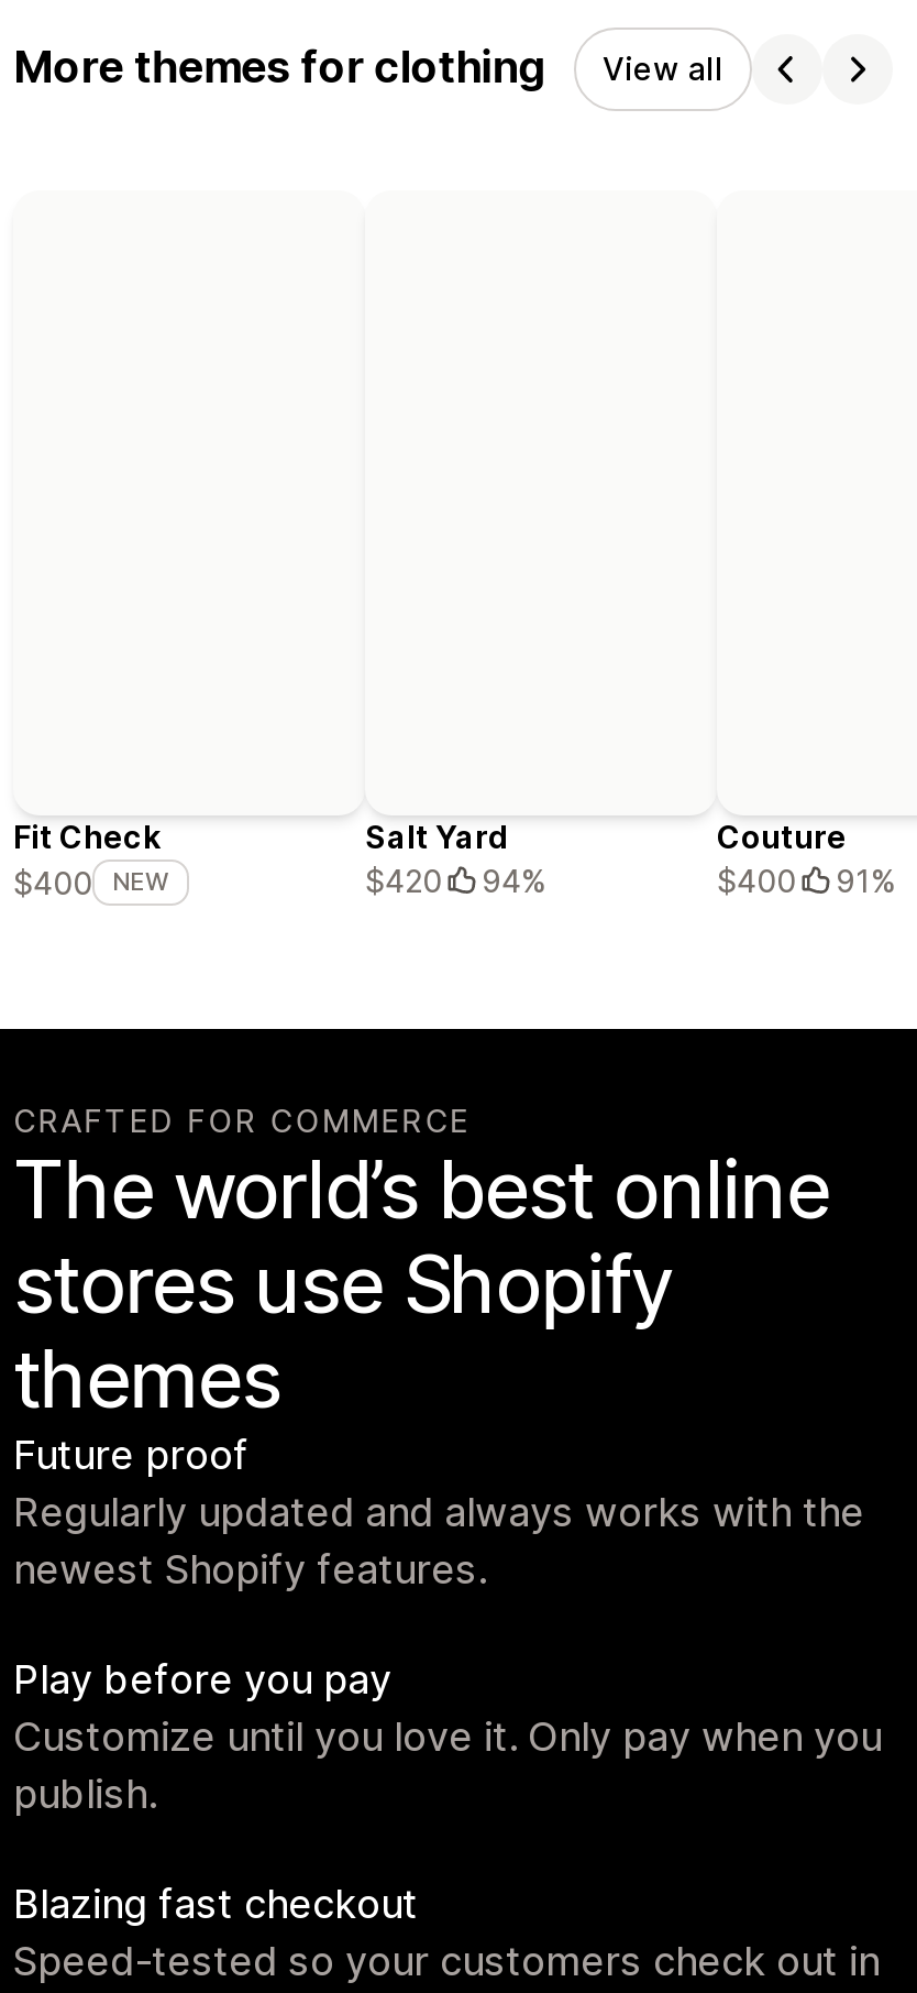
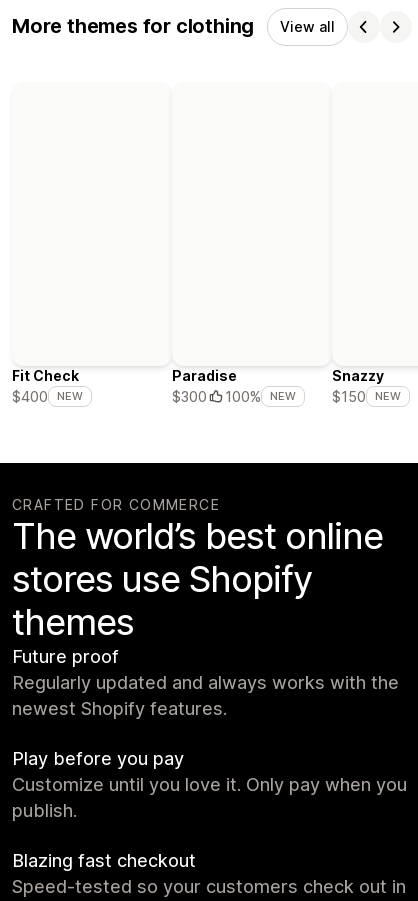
[365,818,545,900] Salt Yard | $420 | 94% -> [172,367,296,405] Paradise | $300 | 100% | NEW
[717,818,895,900] Couture | $400 | 91% -> [332,367,401,405] Snazzy | $150 | NEW

